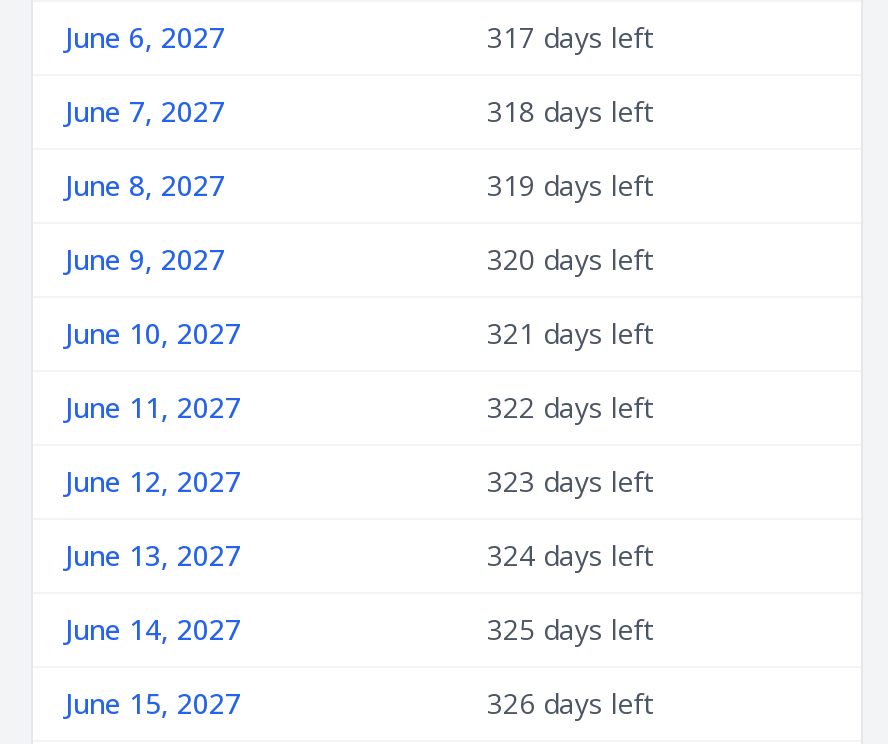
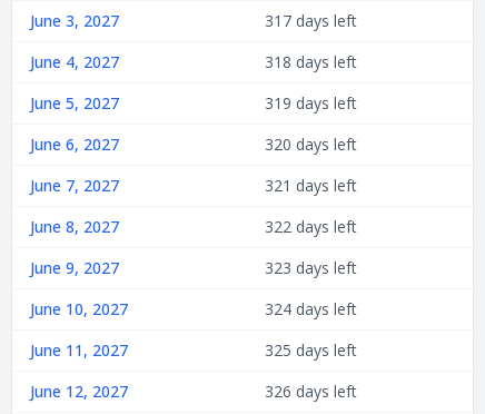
[65,18,225,56] June 6, 2027 -> [30,10,119,31] June 3, 2027
[65,92,225,130] June 7, 2027 -> [30,51,119,72] June 4, 2027
[65,166,225,204] June 8, 2027 -> [30,92,119,114] June 5, 2027
[65,240,225,278] June 9, 2027 -> [30,134,119,155] June 6, 2027
[65,314,241,352] June 10, 2027 -> [30,175,119,196] June 7, 2027
[65,388,241,426] June 11, 2027 -> [30,216,119,237] June 8, 2027
[65,462,241,500] June 12, 2027 -> [30,257,119,278] June 9, 2027
[65,536,241,574] June 13, 2027 -> [30,298,128,319] June 10, 2027
[65,610,241,648] June 14, 2027 -> [30,339,128,361] June 11, 2027
[65,684,241,722] June 15, 2027 -> [30,381,128,402] June 12, 2027

